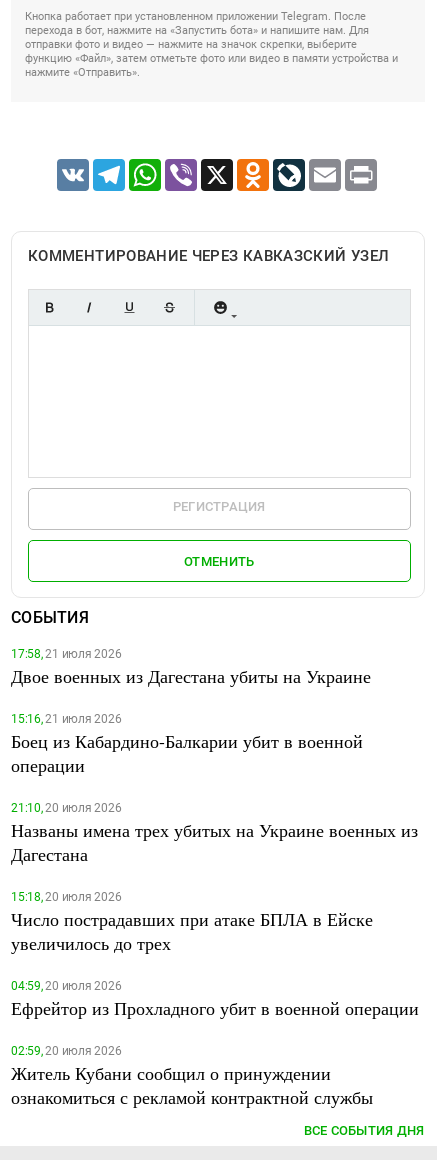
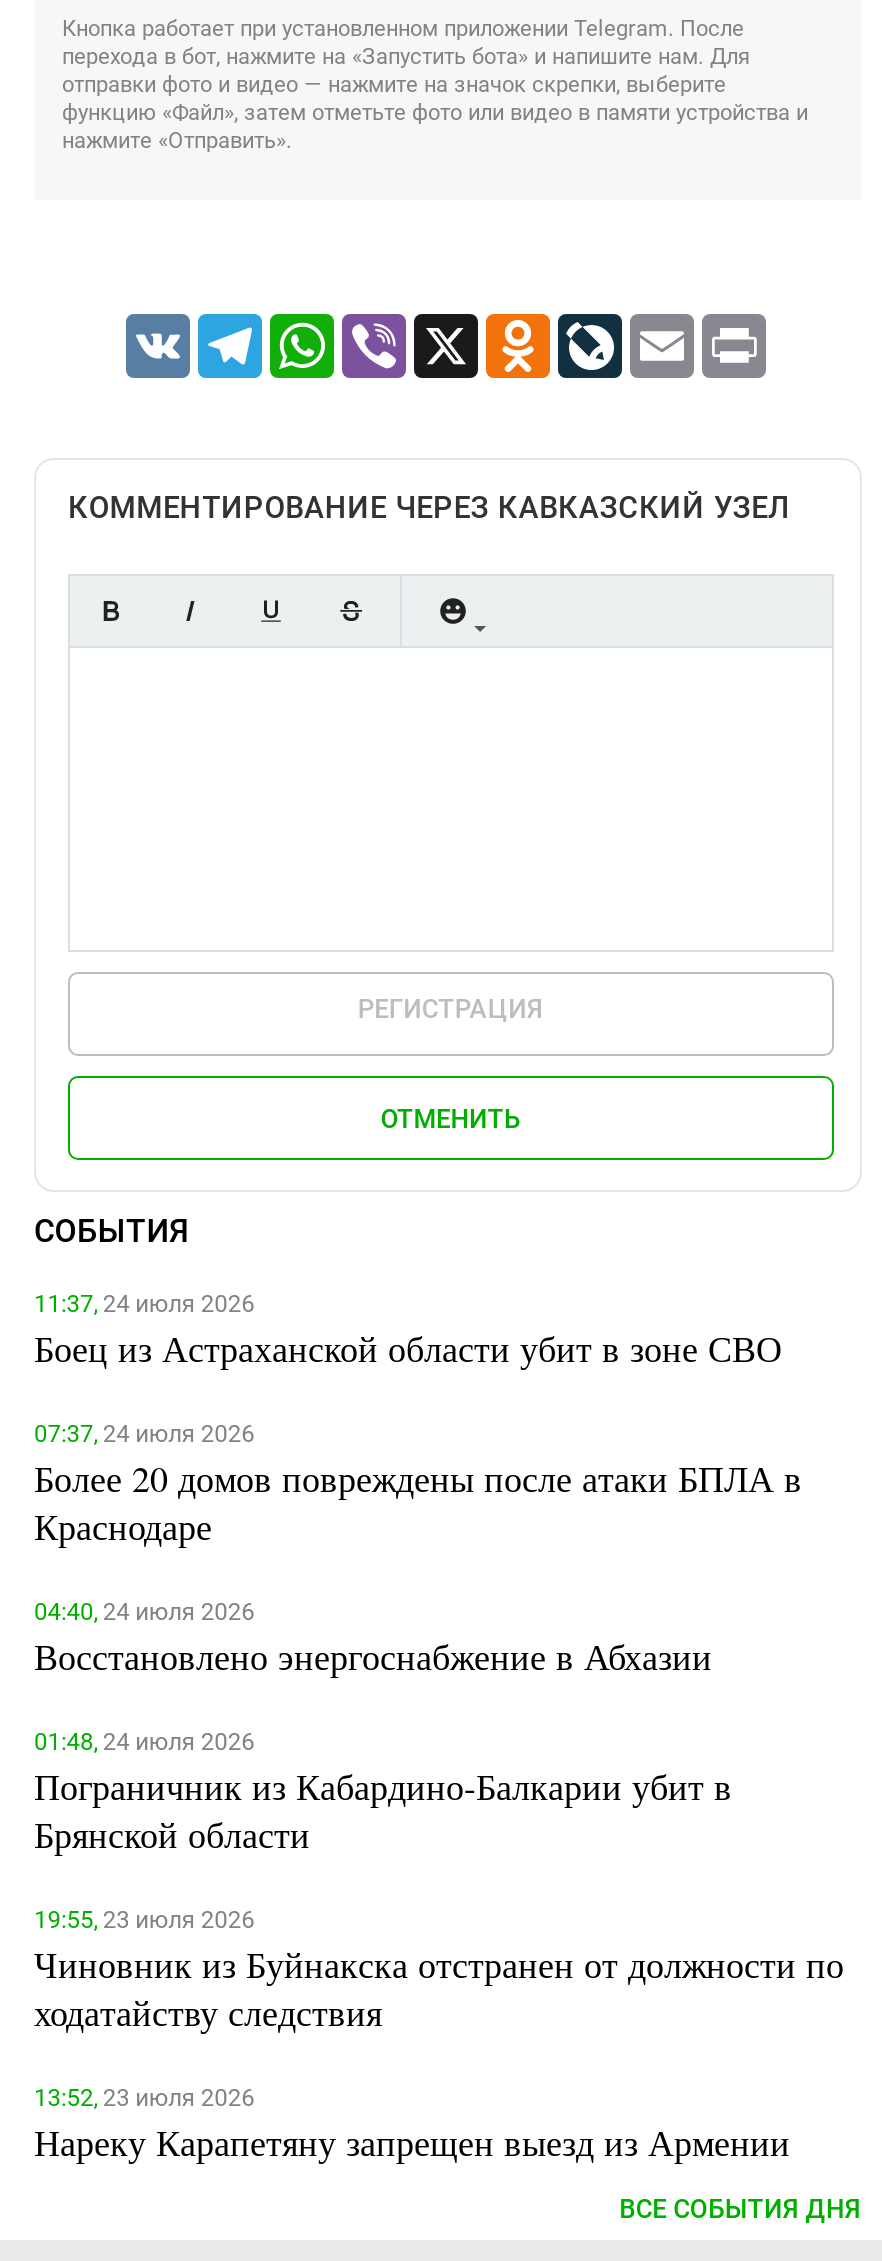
[11,647,371,688] 17:58, 21 июля 2026 | Двое военных из Дагестана убиты на Украине -> [34,1291,782,1373] 11:37, 24 июля 2026 | Боец из Астраханской области убит в зоне СВО
[11,712,363,777] 15:16, 21 июля 2026 | Боец из Кабардино-Балкарии убит в военной | операции -> [34,1421,802,1551] 07:37, 24 июля 2026 | Более 20 домов повреждены после атаки БПЛА в | Краснодаре
[11,801,418,866] 21:10, 20 июля 2026 | Названы имена трех убитых на Украине военных из | Дагестана -> [34,1599,712,1681] 04:40, 24 июля 2026 | Восстановлено энергоснабжение в Абхазии
[11,890,373,955] 15:18, 20 июля 2026 | Число пострадавших при атаке БПЛА в Ейске | увеличилось до трех -> [34,1729,732,1859] 01:48, 24 июля 2026 | Пограничник из Кабардино-Балкарии убит в | Брянской области
[11,979,419,1020] 04:59, 20 июля 2026 | Ефрейтор из Прохладного убит в военной операции -> [34,1907,844,2037] 19:55, 23 июля 2026 | Чиновник из Буйнакска отстранен от должности по | ходатайству следствия
[11,1044,373,1109] 02:59, 20 июля 2026 | Житель Кубани сообщил о принуждении | ознакомиться с рекламой контрактной службы -> [34,2085,790,2167] 13:52, 23 июля 2026 | Нареку Карапетяну запрещен выезд из Армении

